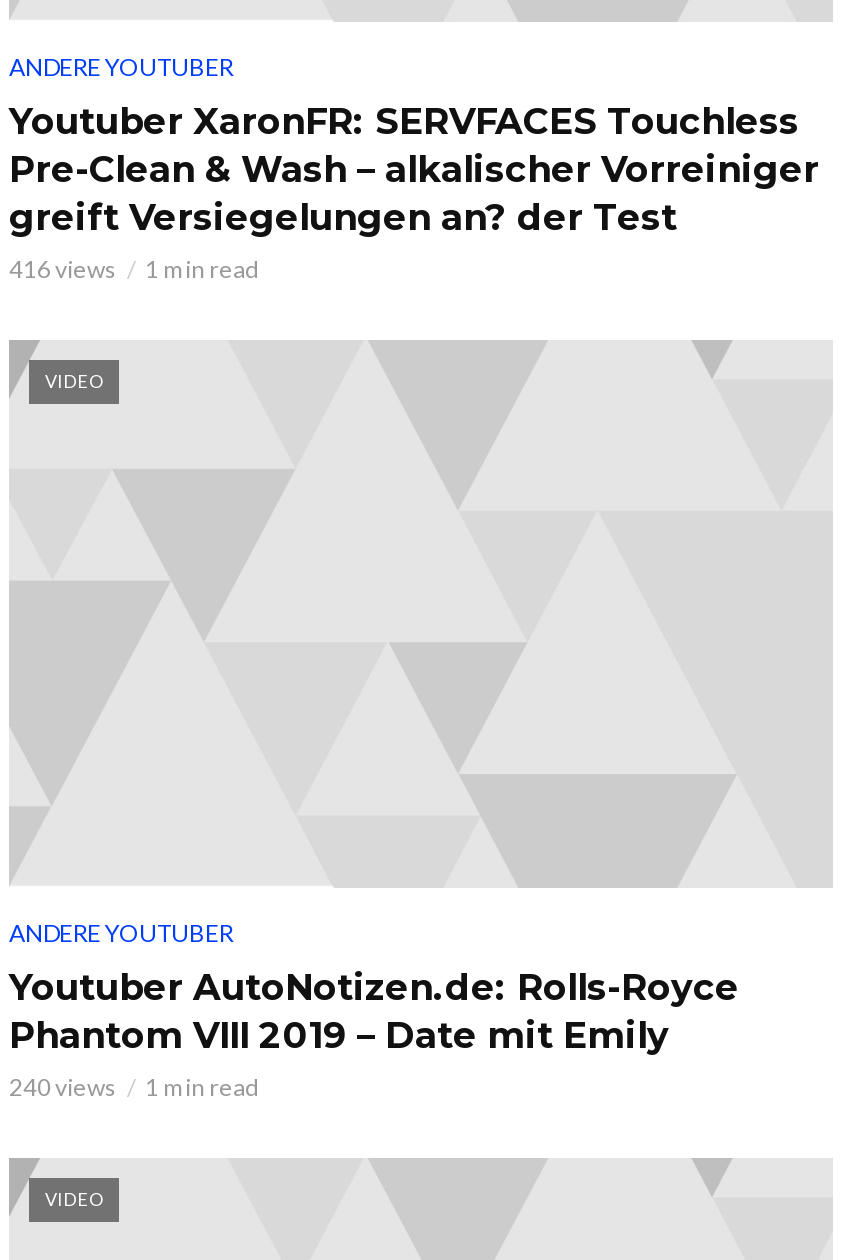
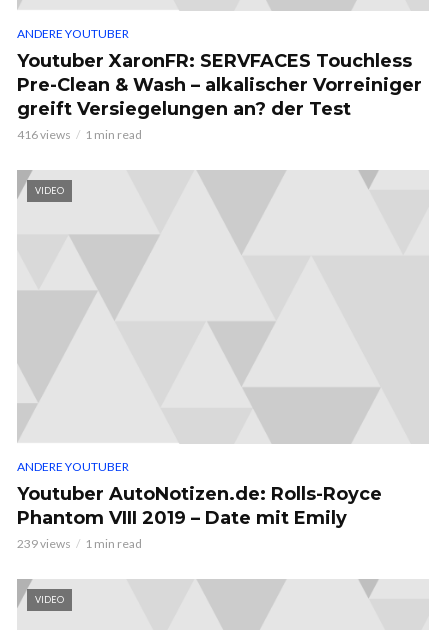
[9,1071,259,1101] 240 views 1 min read -> [17,536,142,551] 239 views 1 min read

